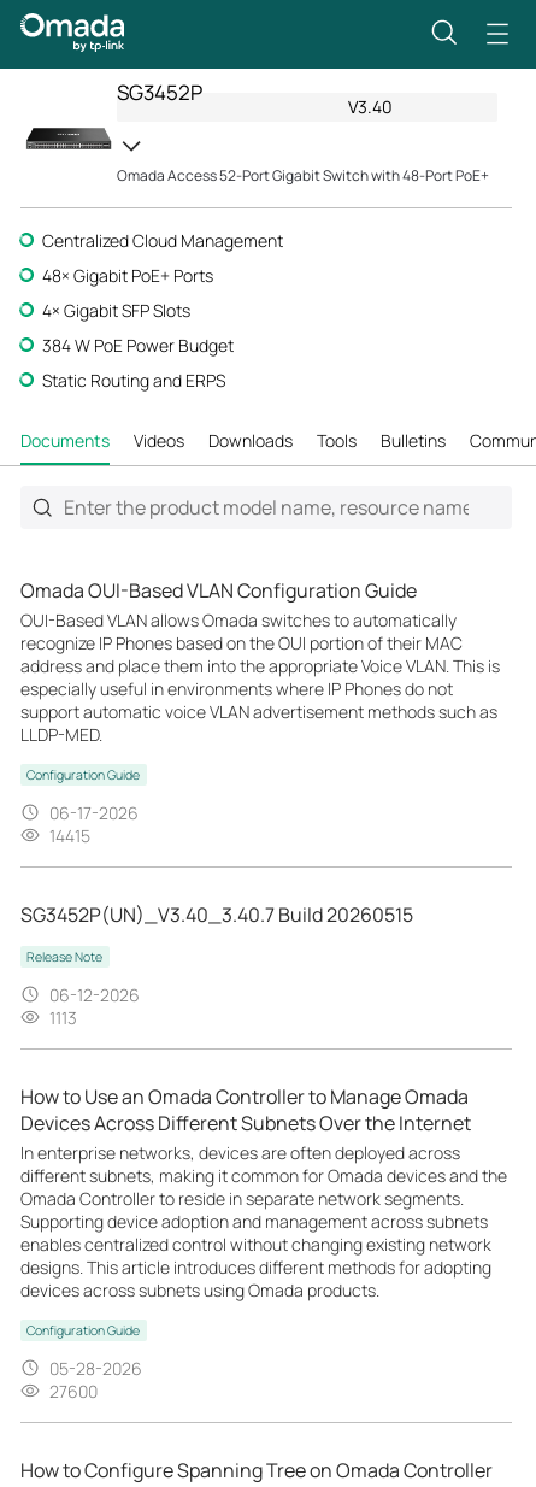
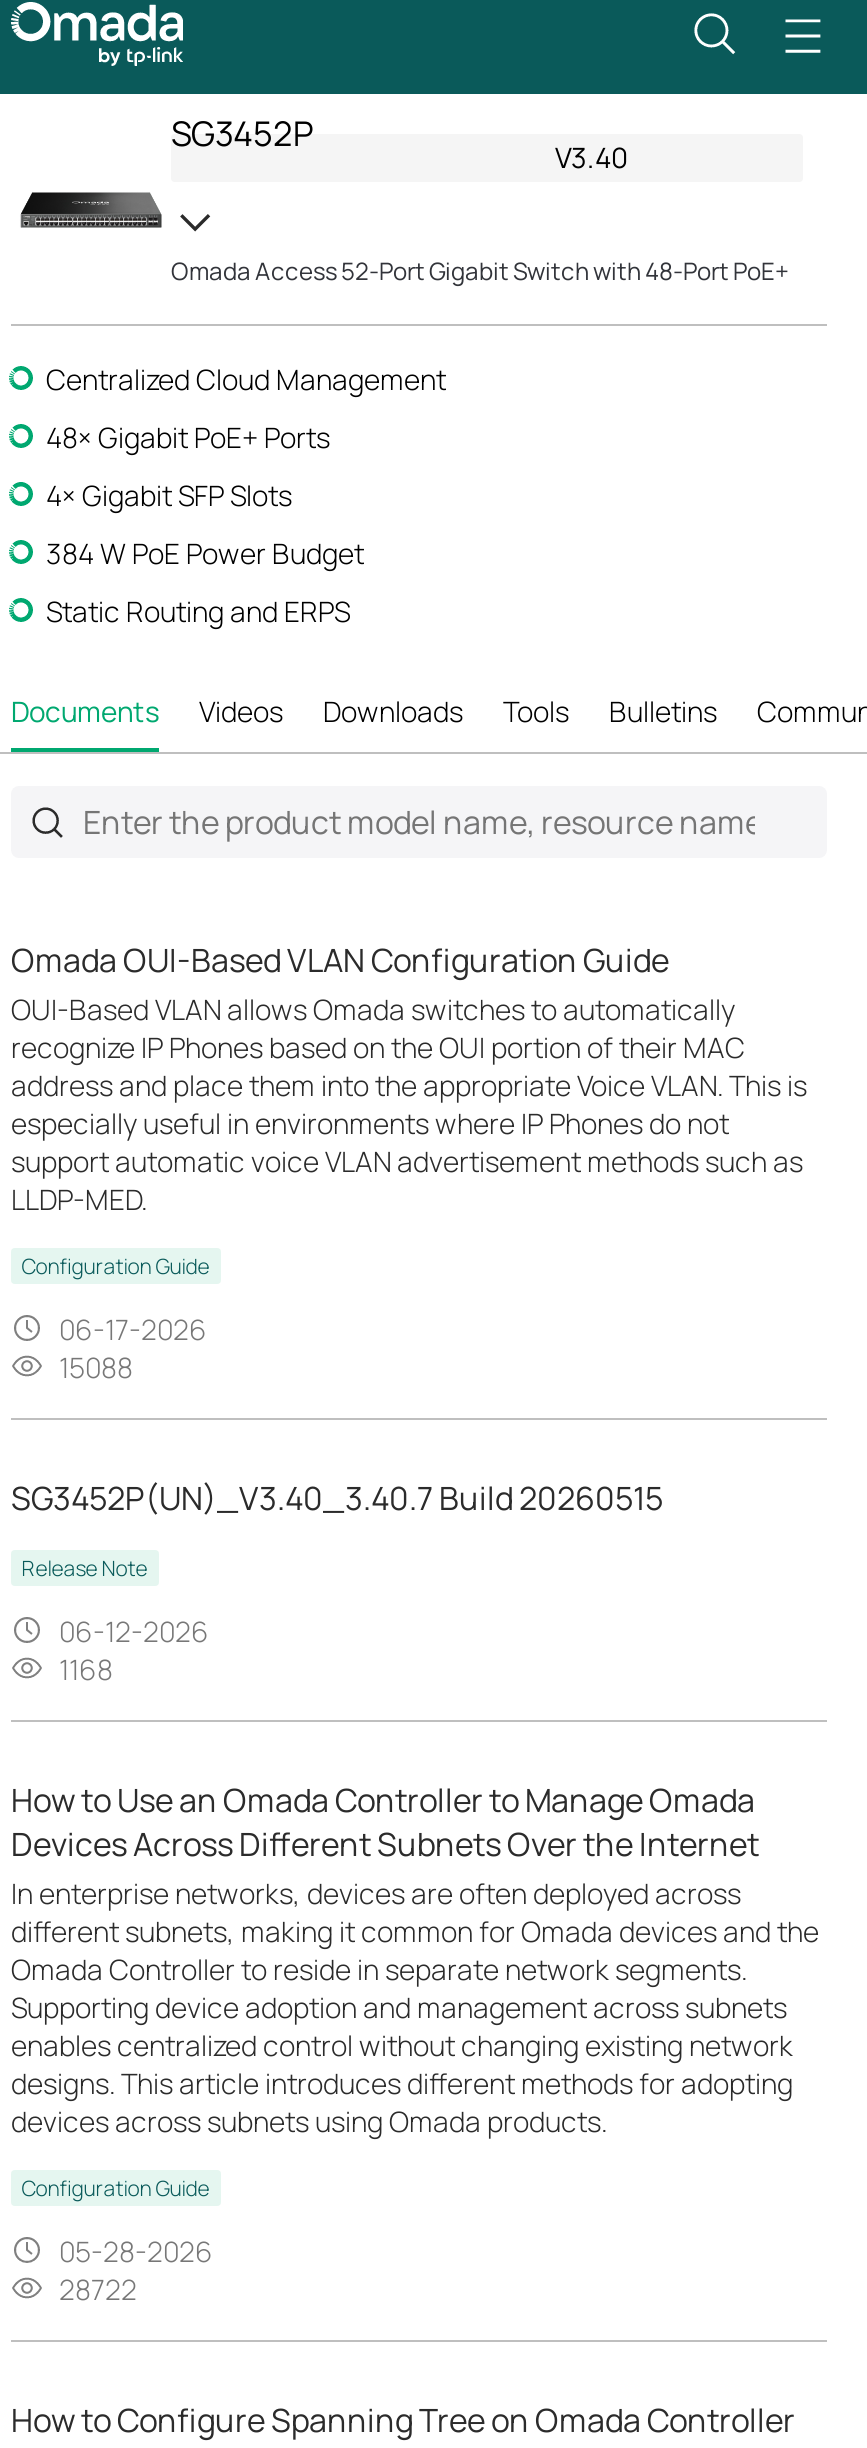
[49,824,90,847] 14415 -> [59,1348,133,1386] 15088
[49,1006,77,1029] 1113 -> [59,1650,113,1688] 1168
[49,1380,98,1402] 27600 -> [59,2270,137,2308] 28722

